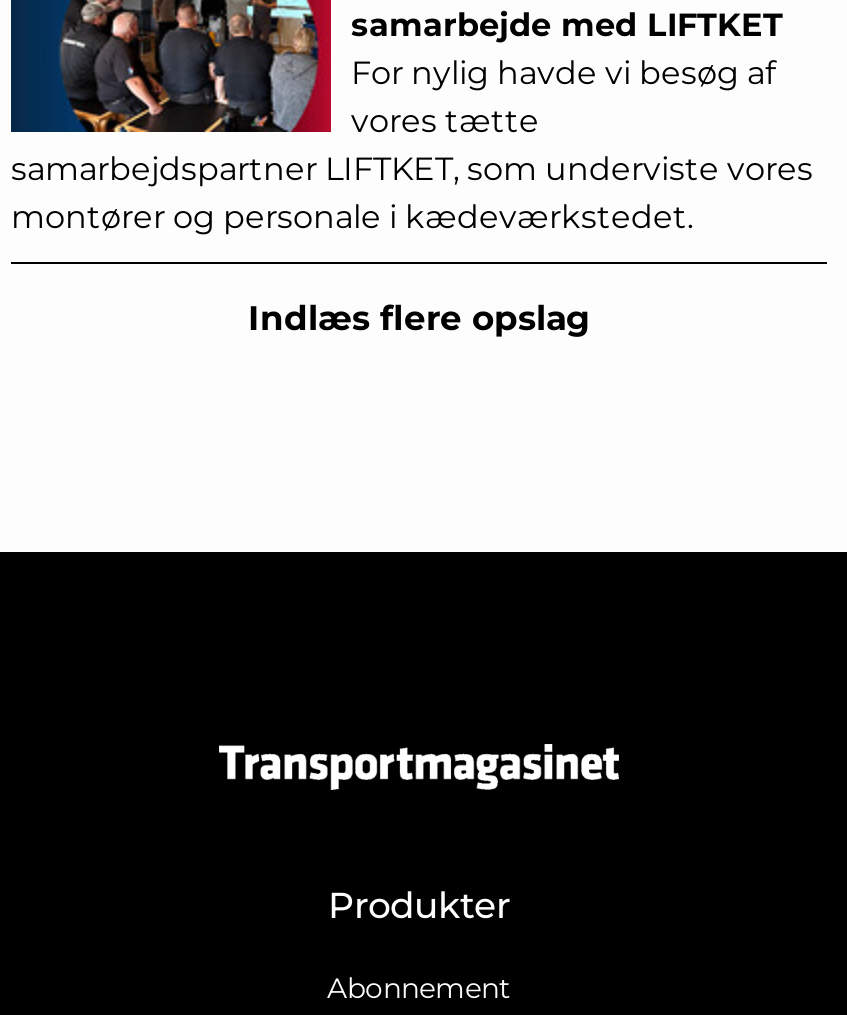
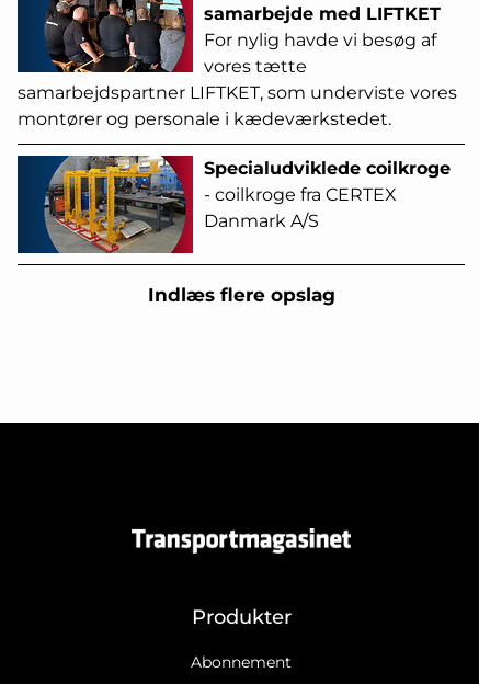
none -> [16,155,451,254] [image] | Specialudviklede coilkroge | - coilkroge fra CERTEX | Danmark A/S

